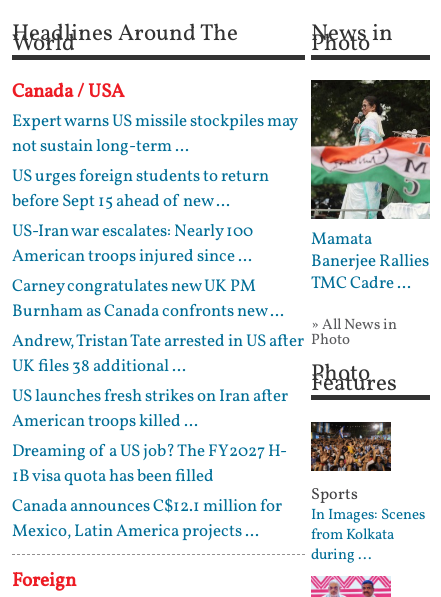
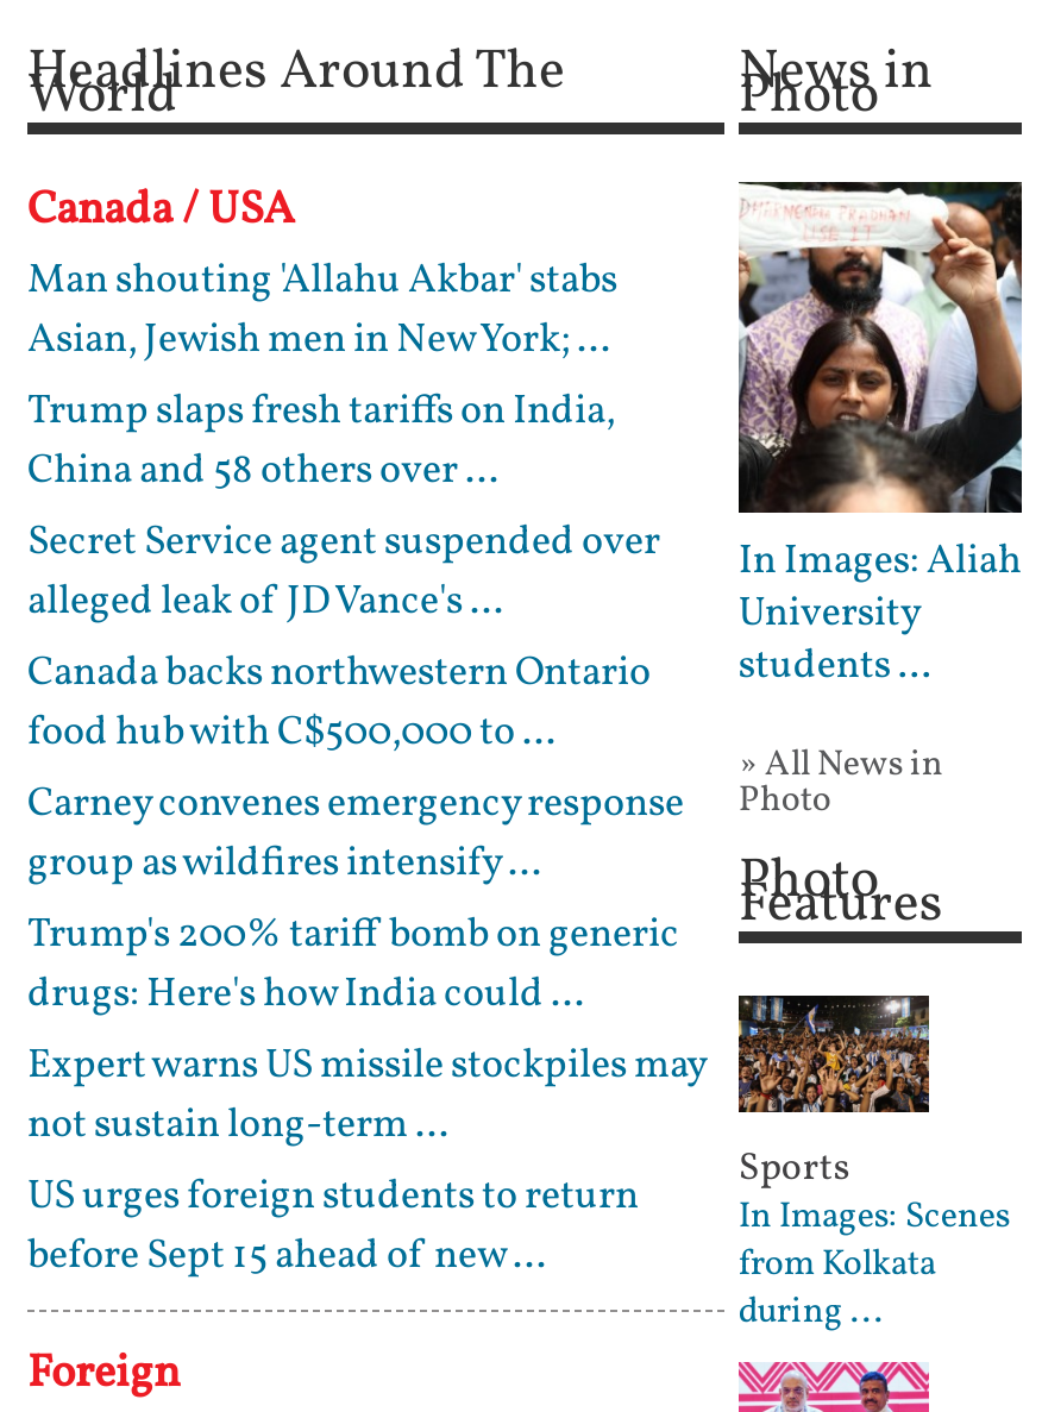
[310,80,431,295] [image] | Mamata | Banerjee Rallies | TMC Cadre ... -> [736,182,1024,694] [image] | In Images: Aliah | University | students ...
none -> [27,254,684,1022] Man shouting 'Allahu Akbar' stabs | Asian, Jewish men in New York; ... | Trump slaps fresh tariffs on India, | China and 58 others over ... | Secret Service agent suspended over | alleged leak of JD Vance's ... | Canada backs northwestern Ontario | food hub with C$500,000 to ... | Carney convenes emergency response | group as wildfires intensify ... | Trump's 200% tariff bomb on generic | drugs: Here's how India could ...
moved [12,110,297,213] -> [27,1039,705,1284]: Expert warns US missile stockpiles may | not sustain long-term ... | US urges foreign students to return | before Sept 15 ahead of new ...
[12,220,304,543] US-Iran war escalates: Nearly 100 | American troops injured since ... | Carney congratulates new UK PM | Burnham as Canada confronts new ... | Andrew, Tristan Tate arrested in US after | UK files 38 additional ... | US launches fresh strikes on Iran after | American troops killed ... | Dreaming of a US job? The FY2027 H- | 1B visa quota has been filled | Canada announces C$12.1 million for | Mexico, Latin America projects ... -> none

